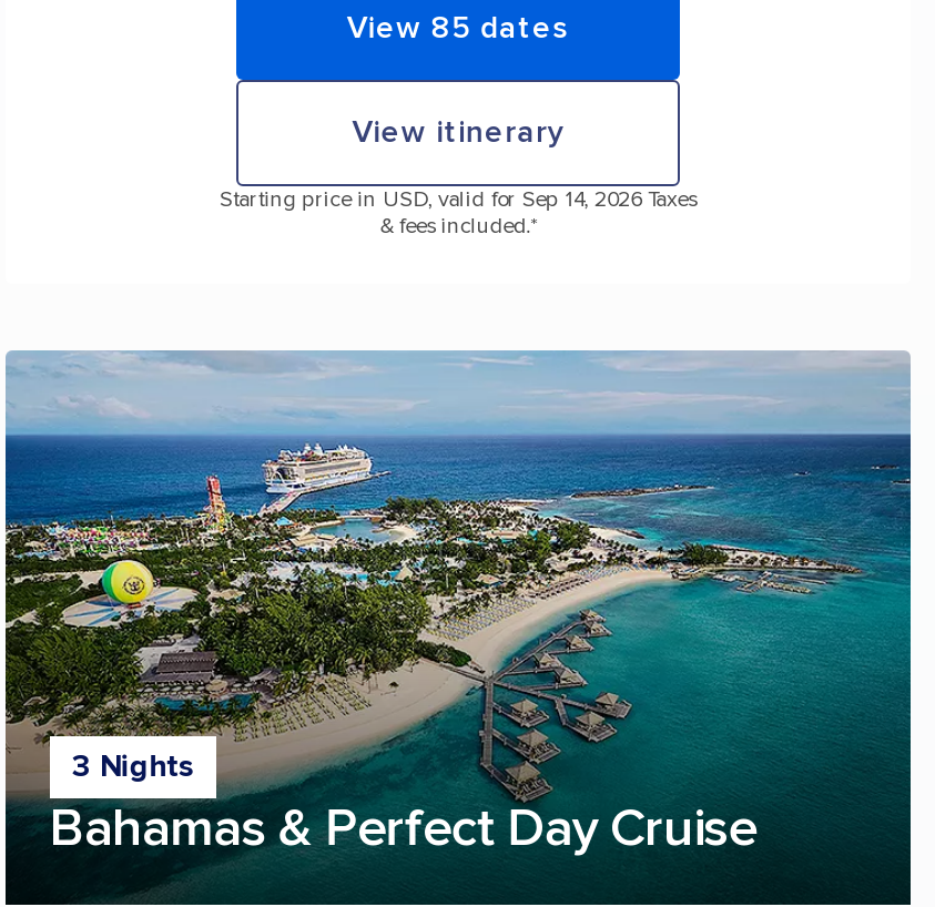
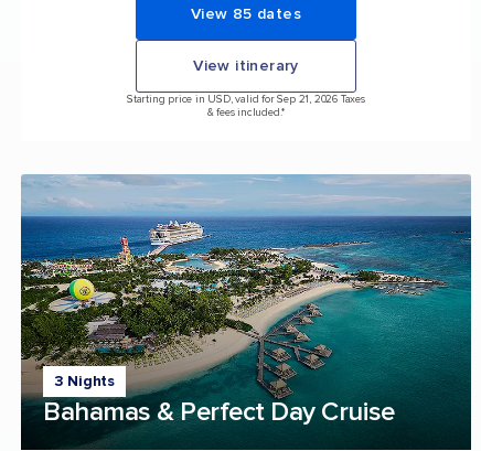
[220,186,696,212] Starting price in USD, valid for Sep 14, 2026 Taxes -> [127,92,365,106] Starting price in USD, valid for Sep 21, 2026 Taxes

